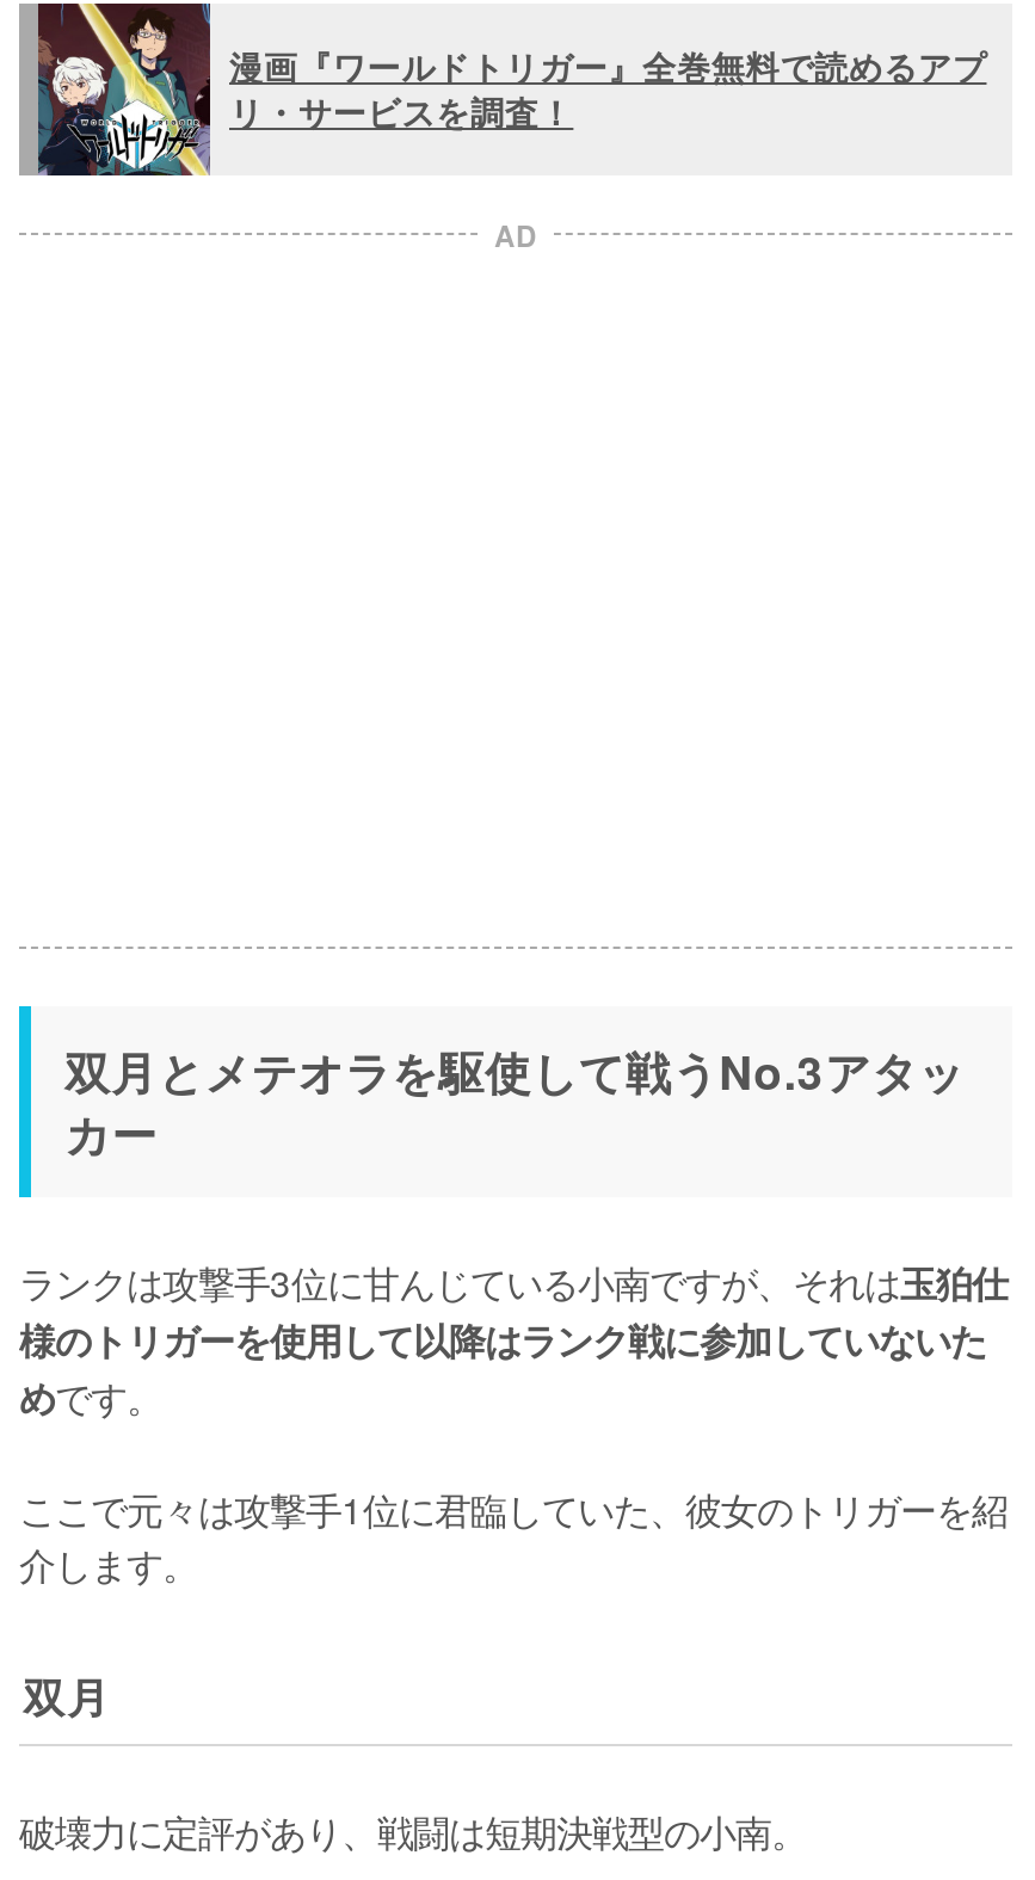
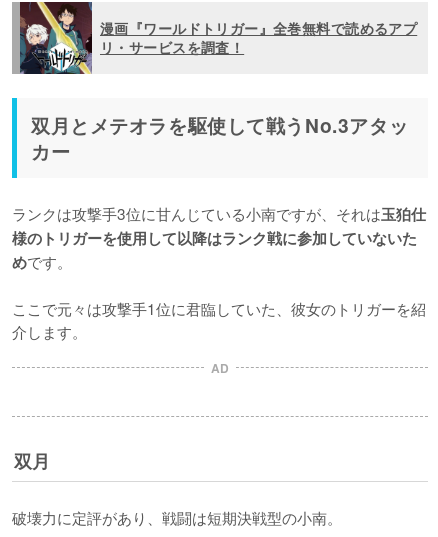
moved [494,214,537,257] -> [211,359,229,377]: AD
moved [19,1038,1008,1589] -> [12,111,426,342]: 双月とメテオラを駆使して戦うNo.3アタッ | カー | ランクは攻撃手3位に甘んじている小南ですが、それは玉狛仕 | 様のトリガーを使用して以降はランク戦に参加していないた | めです。 | ここで元々は攻撃手1位に君臨していた、彼女のトリガーを紹 | 介します。

